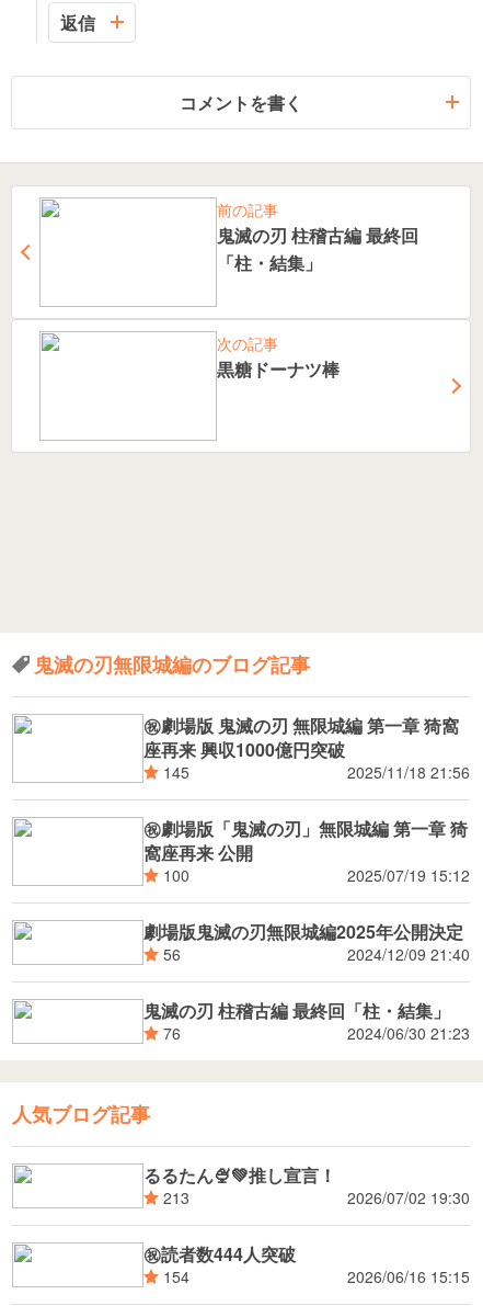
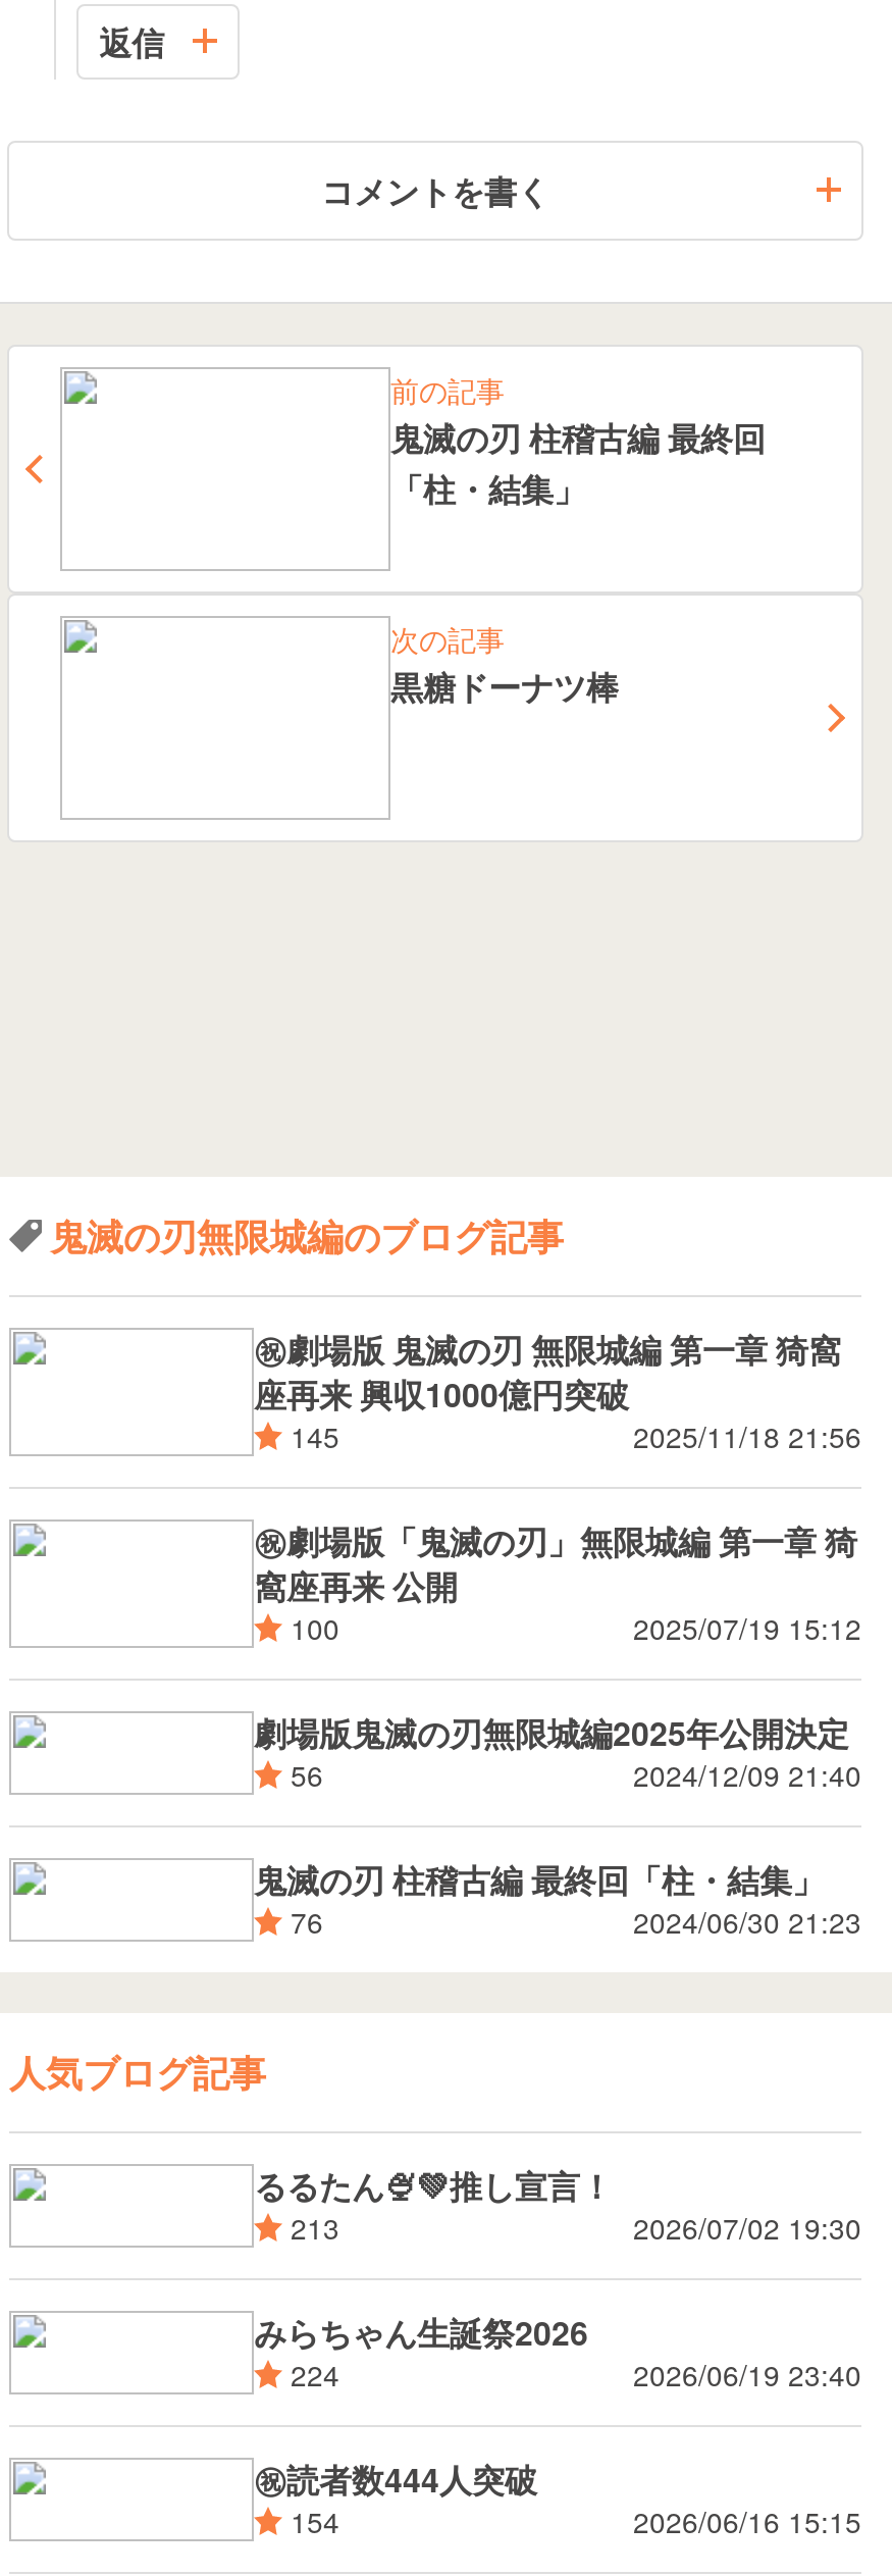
none -> [254,2309,861,2395] みらちゃん生誕祭2026 | 224 | 2026/06/19 23:40

